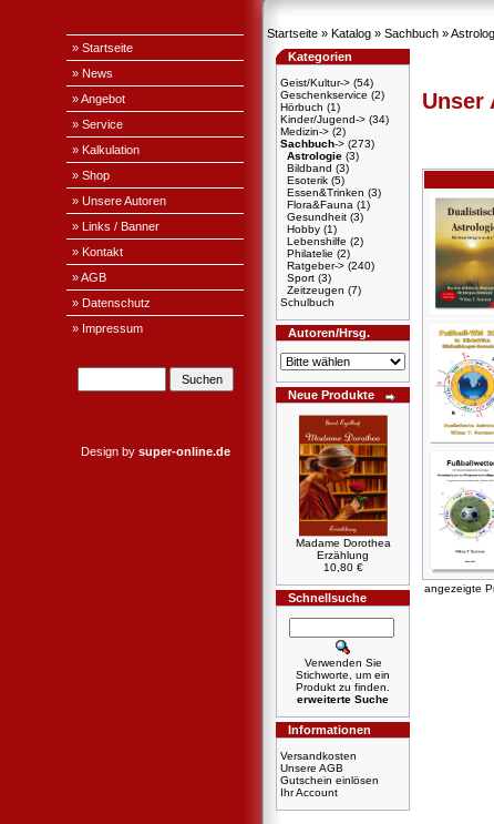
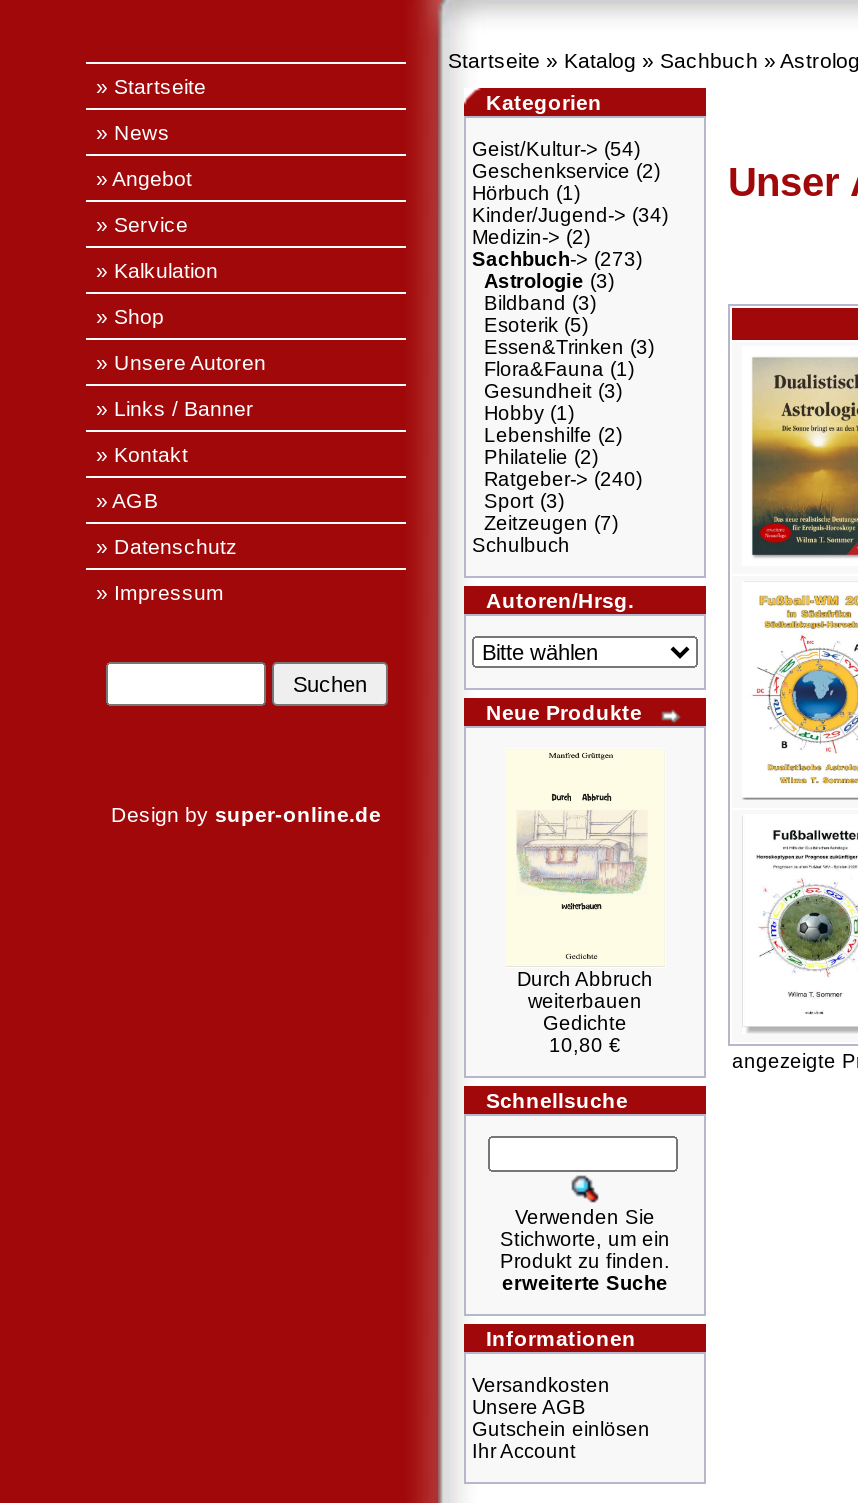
[295,414,390,561] [image] | Madame Dorothea | Erzählung -> [506,748,666,1034] [image] | Durch Abbruch | weiterbauen | Gedichte

